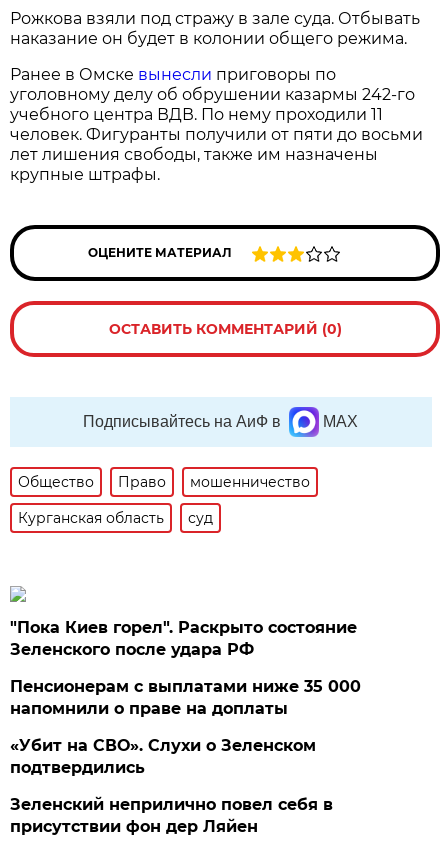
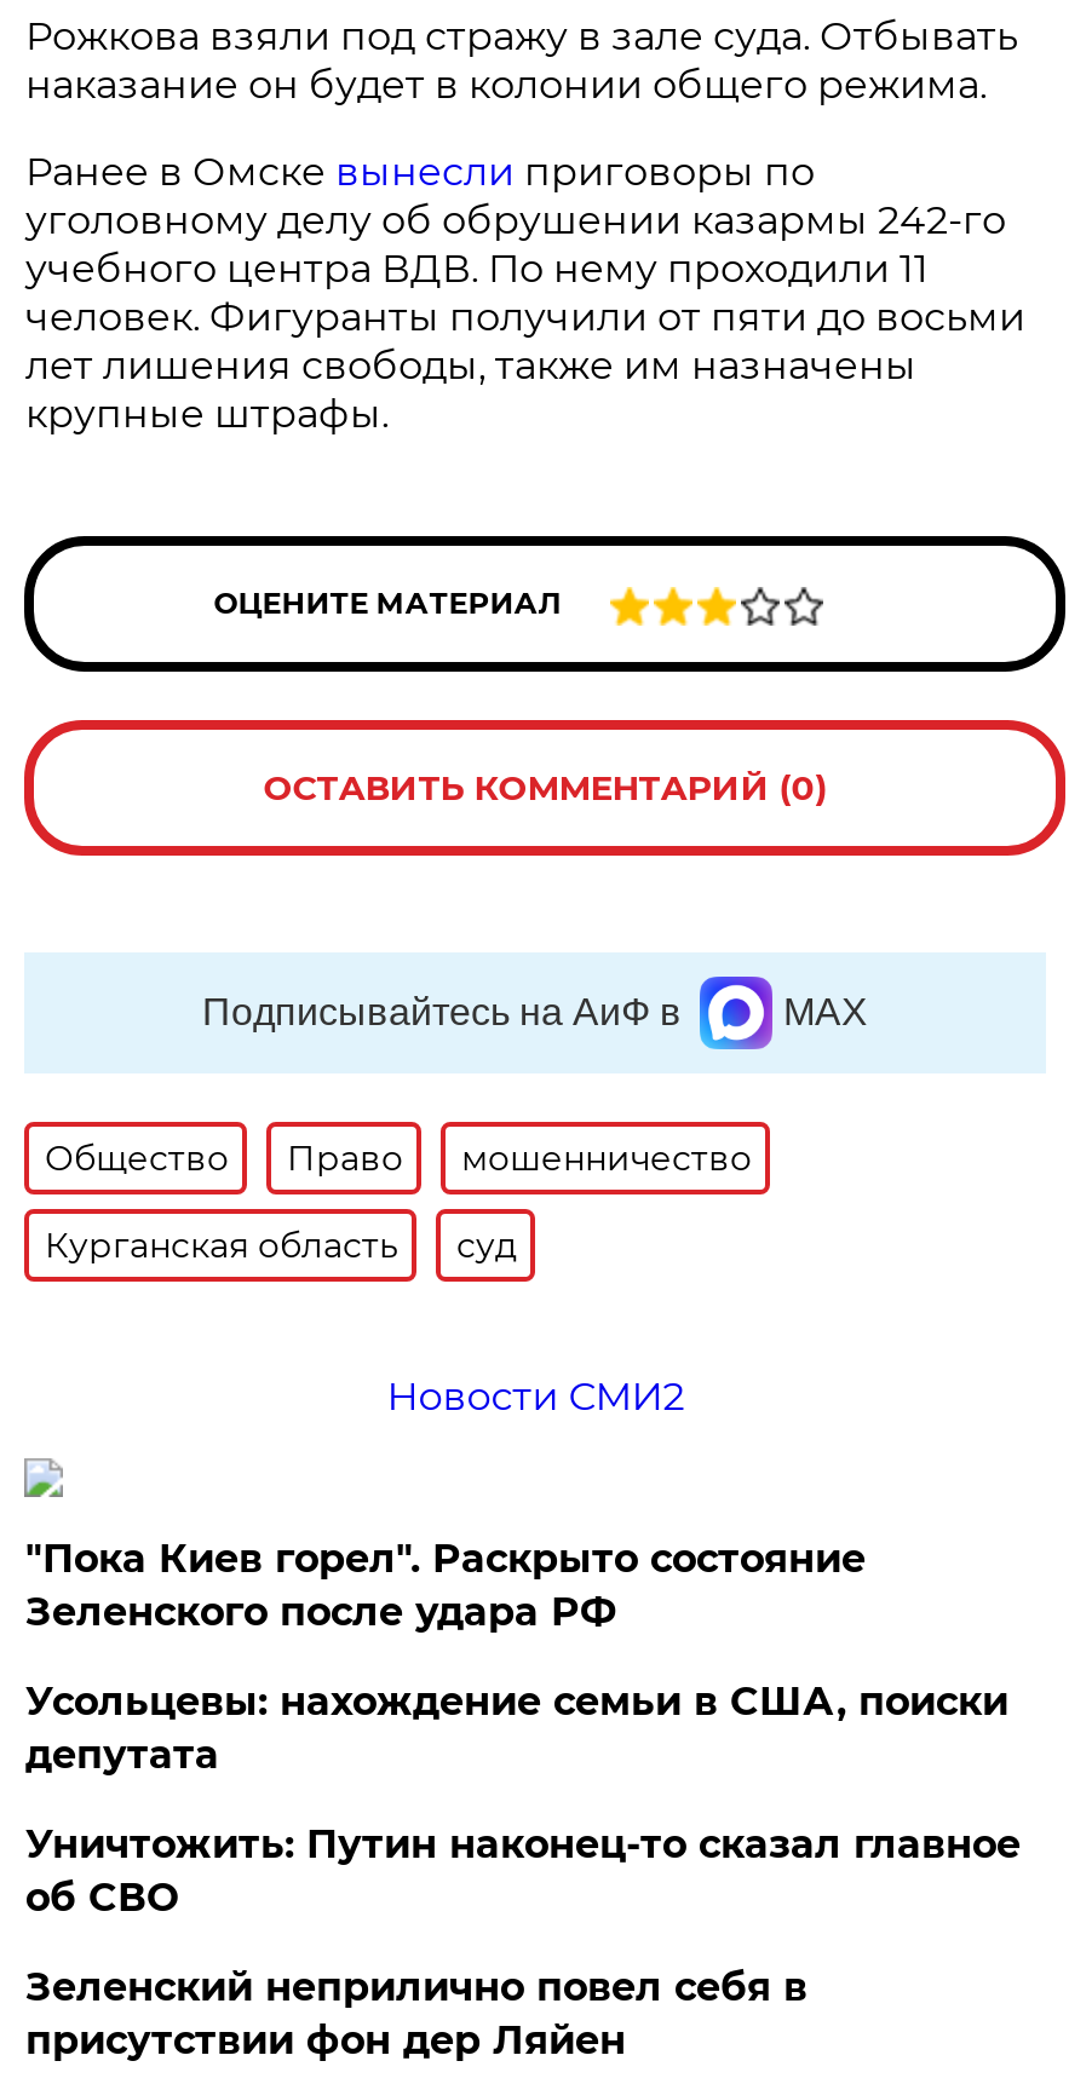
none -> [387,1374,684,1420] Новости СМИ2
[10,677,361,718] Пенсионерам с выплатами ниже 35 000 | напомнили о праве на доплаты -> [25,1679,1008,1778] Усольцевы: нахождение семьи в США, поиски | депутата
[10,736,316,777] «Убит на СВО». Слухи о Зеленском | подтвердились -> [25,1821,1020,1921] Уничтожить: Путин наконец-то сказал главное | об СВО

